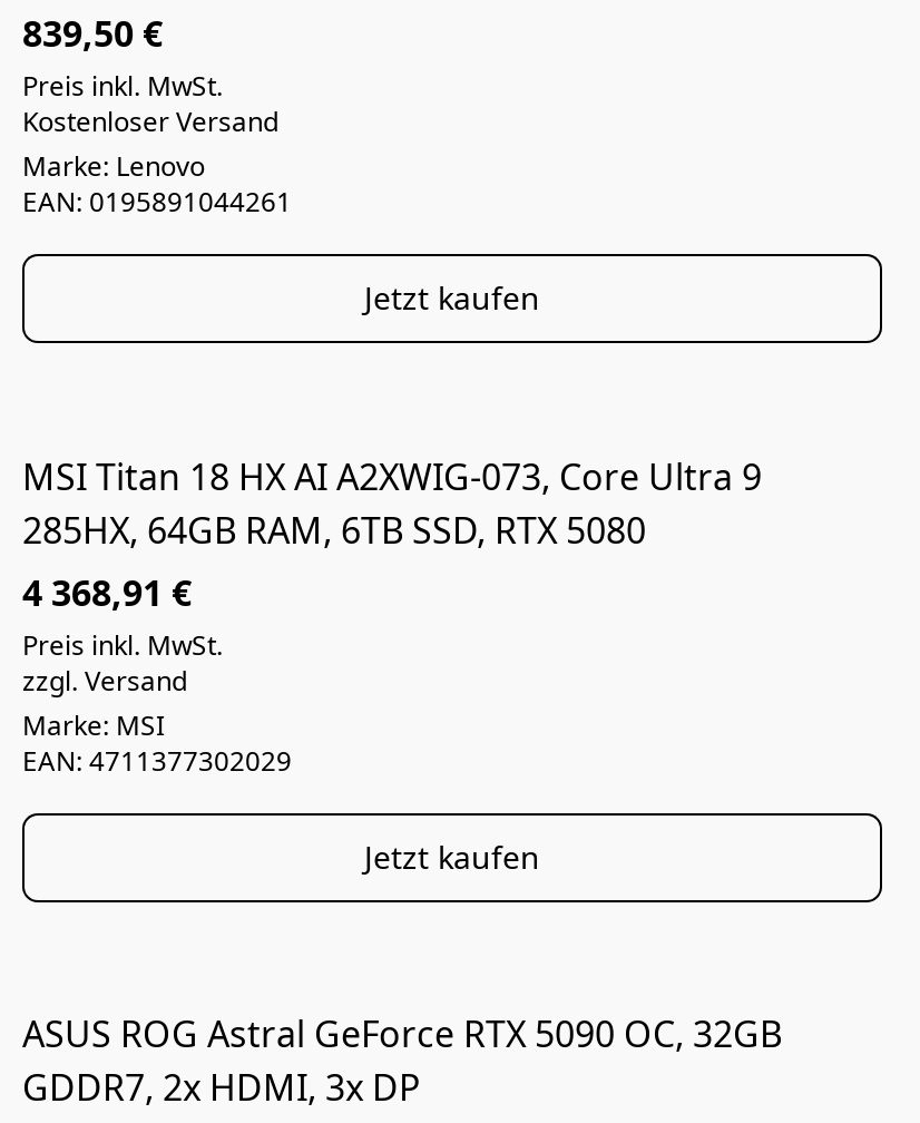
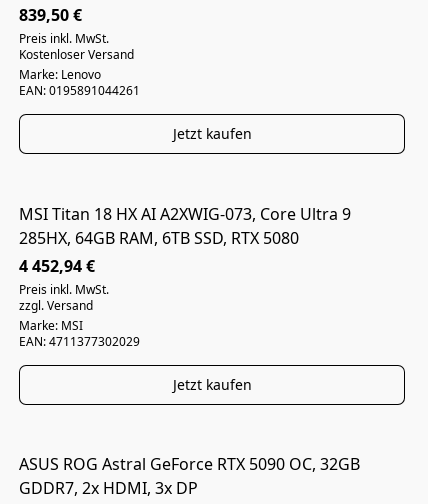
[22,568,192,617] 4 368,91 € -> [19,255,95,277] 4 452,94 €

